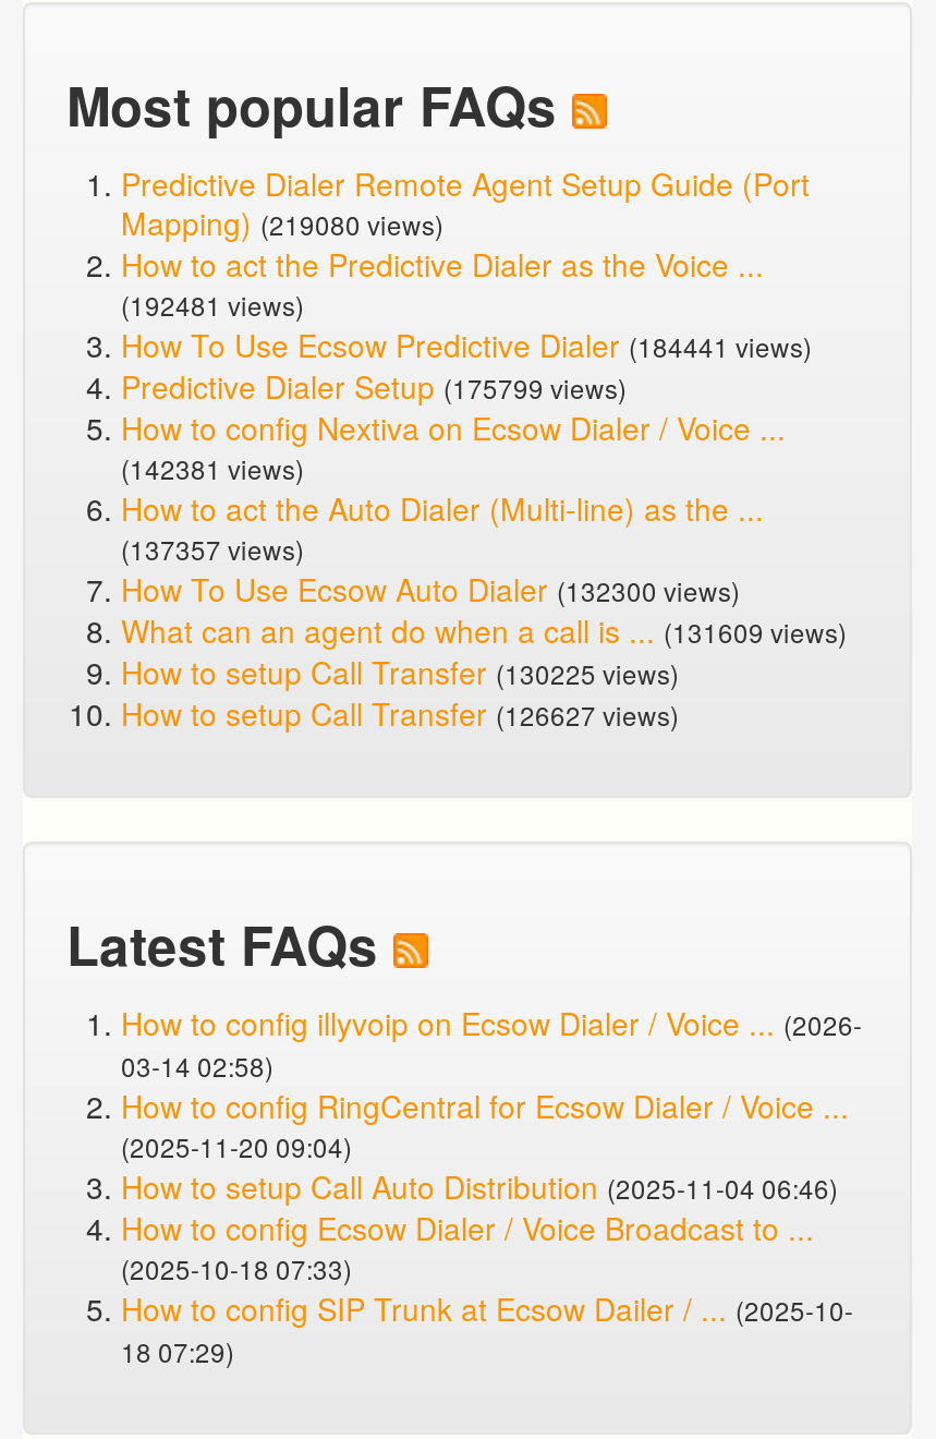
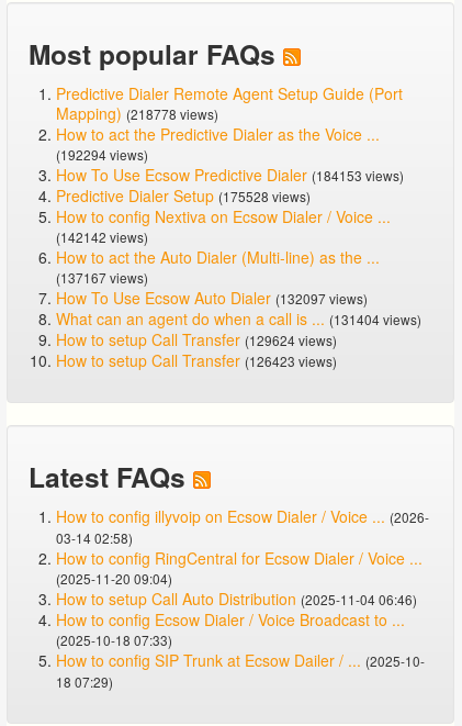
[121,201,443,244] Mapping) (219080 views) -> [56,102,218,124] Mapping) (218778 views)
[121,286,304,323] (192481 views) -> [56,145,148,164] (192294 views)
[121,323,812,366] How To Use Ecsow Predictive Dialer (184441 views) -> [56,164,404,186] How To Use Ecsow Predictive Dialer (184153 views)
[121,364,627,408] Predictive Dialer Setup (175799 views) -> [56,185,311,206] Predictive Dialer Setup (175528 views)
[121,449,304,486] (142381 views) -> [56,227,148,246] (142142 views)
[121,530,304,567] (137357 views) -> [56,268,148,287] (137167 views)
[121,567,740,610] How To Use Ecsow Auto Dialer (132300 views) -> [56,287,368,309] How To Use Ecsow Auto Dialer (132097 views)
[121,608,847,652] What can an agent do when a call is ... (131609 views) -> [56,308,421,330] What can an agent do when a call is ... (131404 views)
[121,650,679,693] How to setup Call Transfer (130225 views) -> [56,328,337,350] How to setup Call Transfer (129624 views)
[121,691,679,735] How to setup Call Transfer (126627 views) -> [56,349,337,371] How to setup Call Transfer (126423 views)

